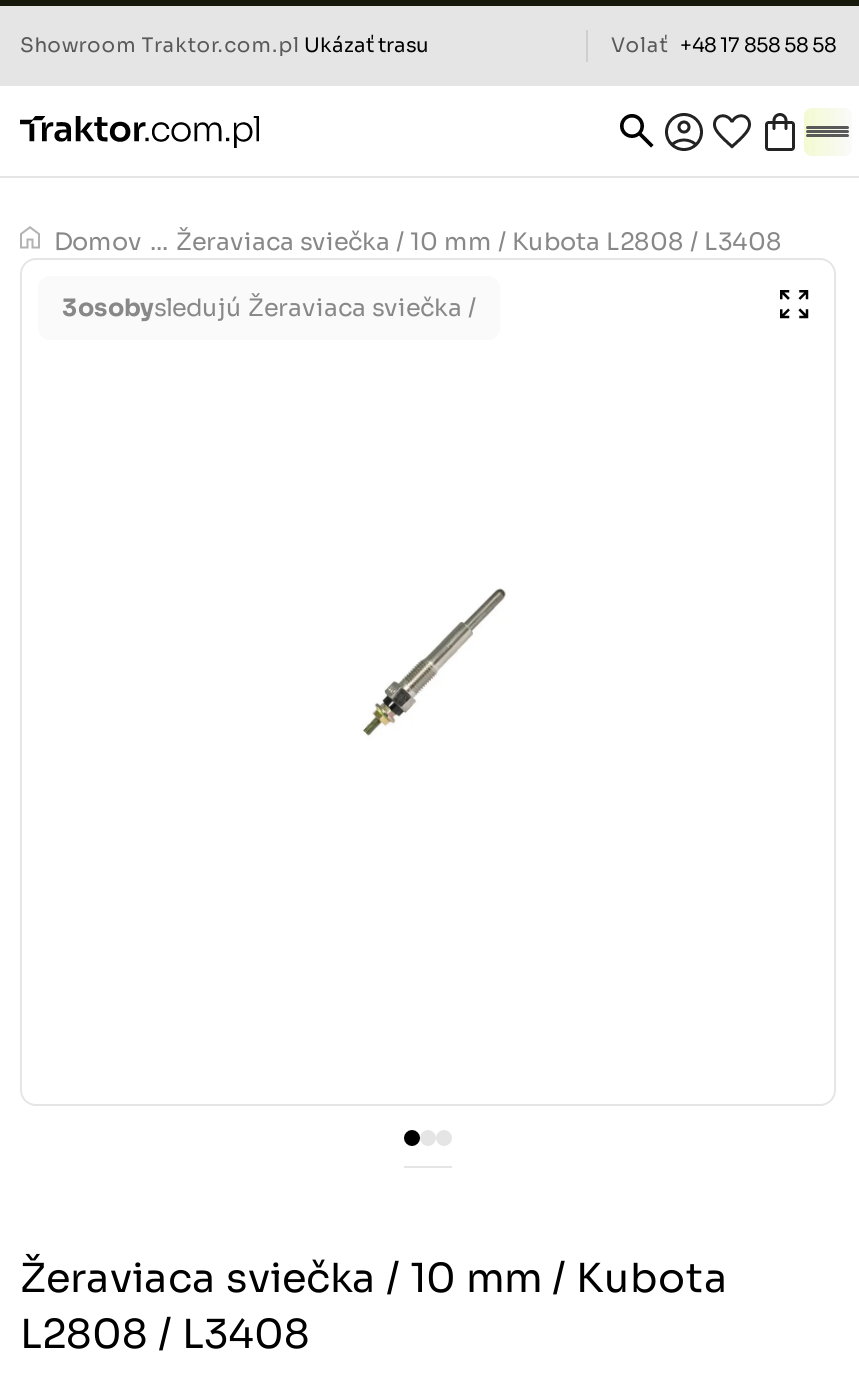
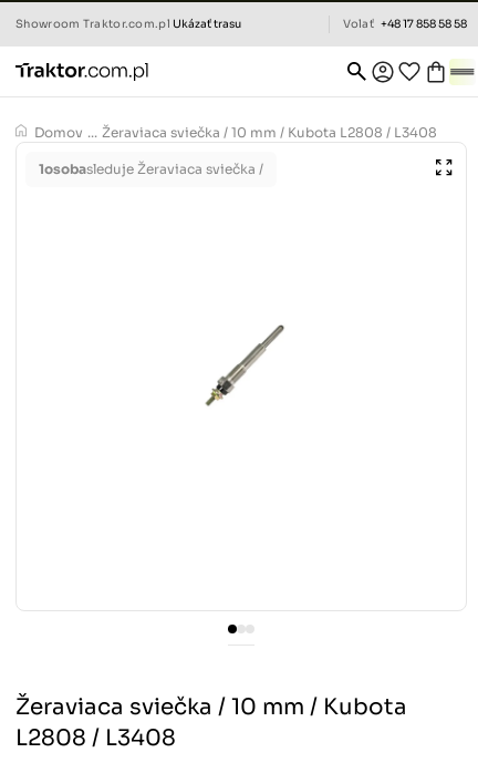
[62,292,476,322] 3osobysledujú Žeraviaca sviečka / -> [39,161,263,177] 1osobasleduje Žeraviaca sviečka /

